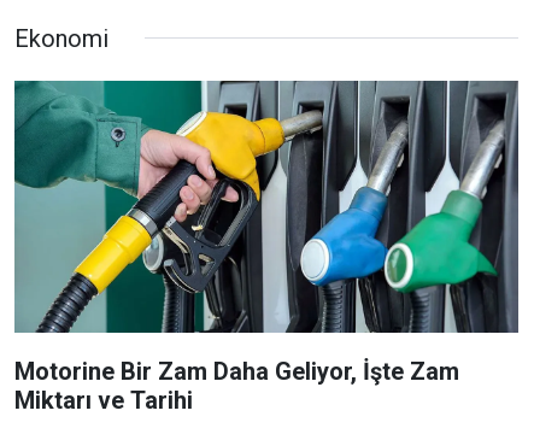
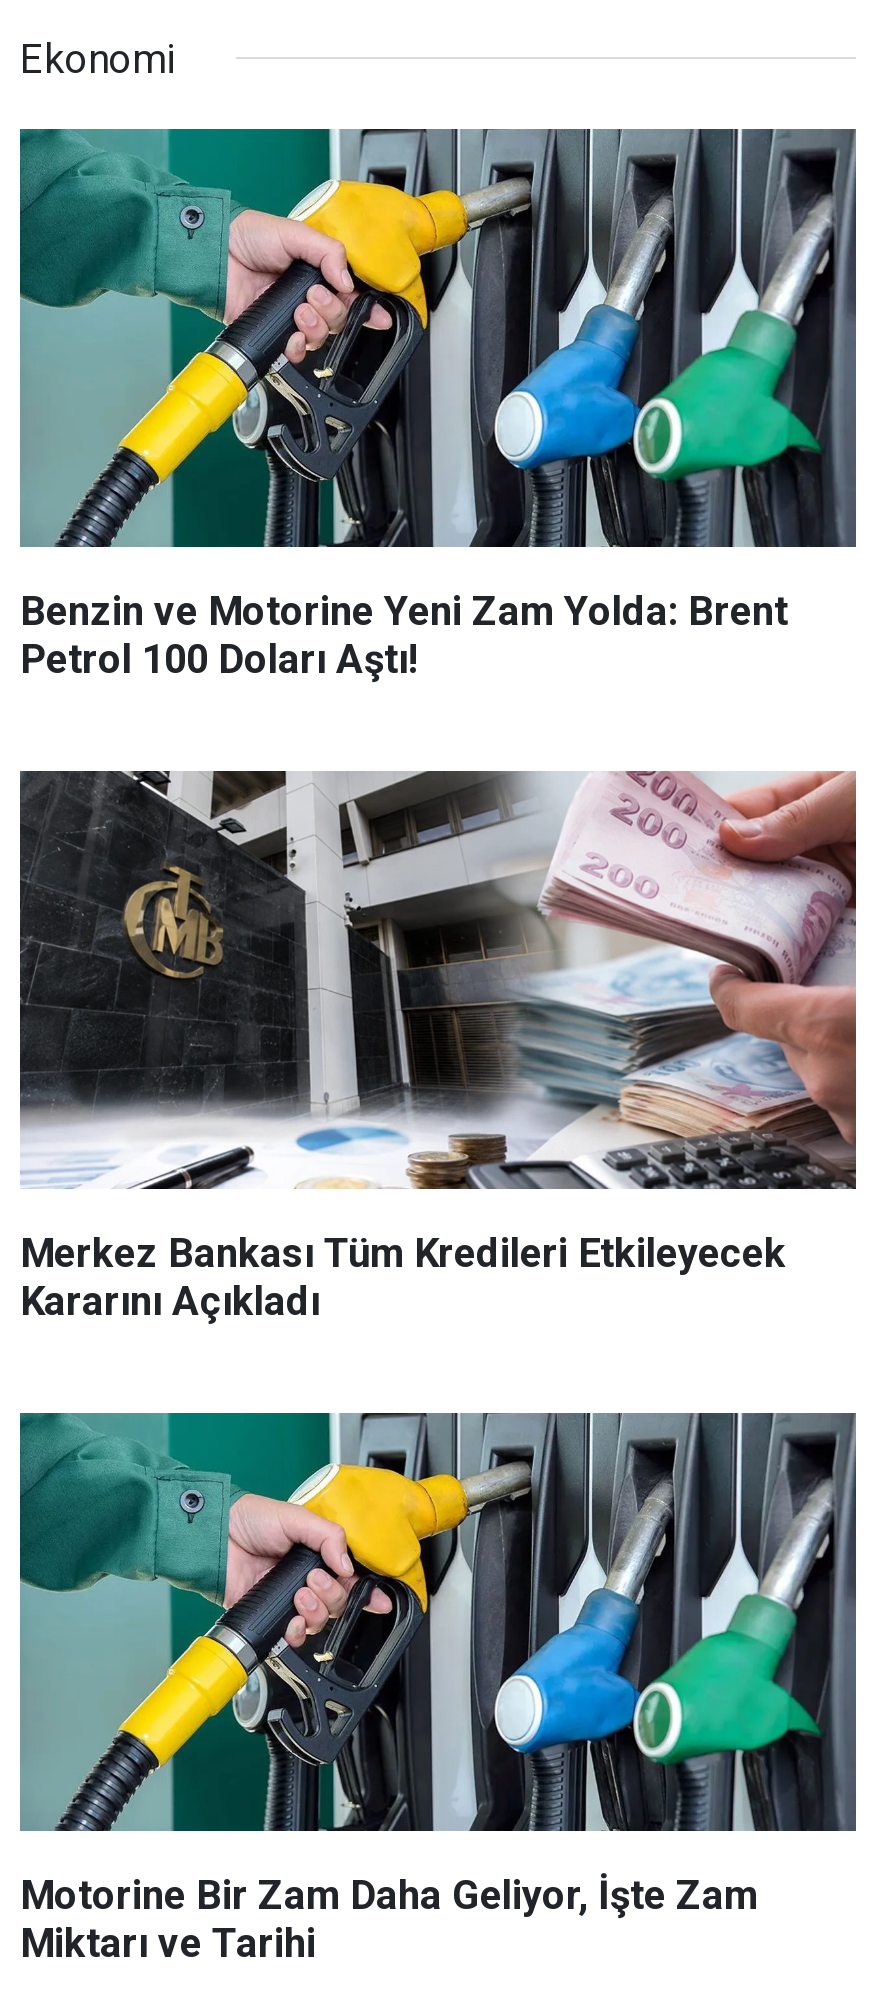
none -> [18,769,858,1324] [image] | Merkez Bankası Tüm Kredileri Etkileyecek | Kararını Açıkladı
none -> [20,586,788,682] Benzin ve Motorine Yeni Zam Yolda: Brent | Petrol 100 Doları Aştı!

